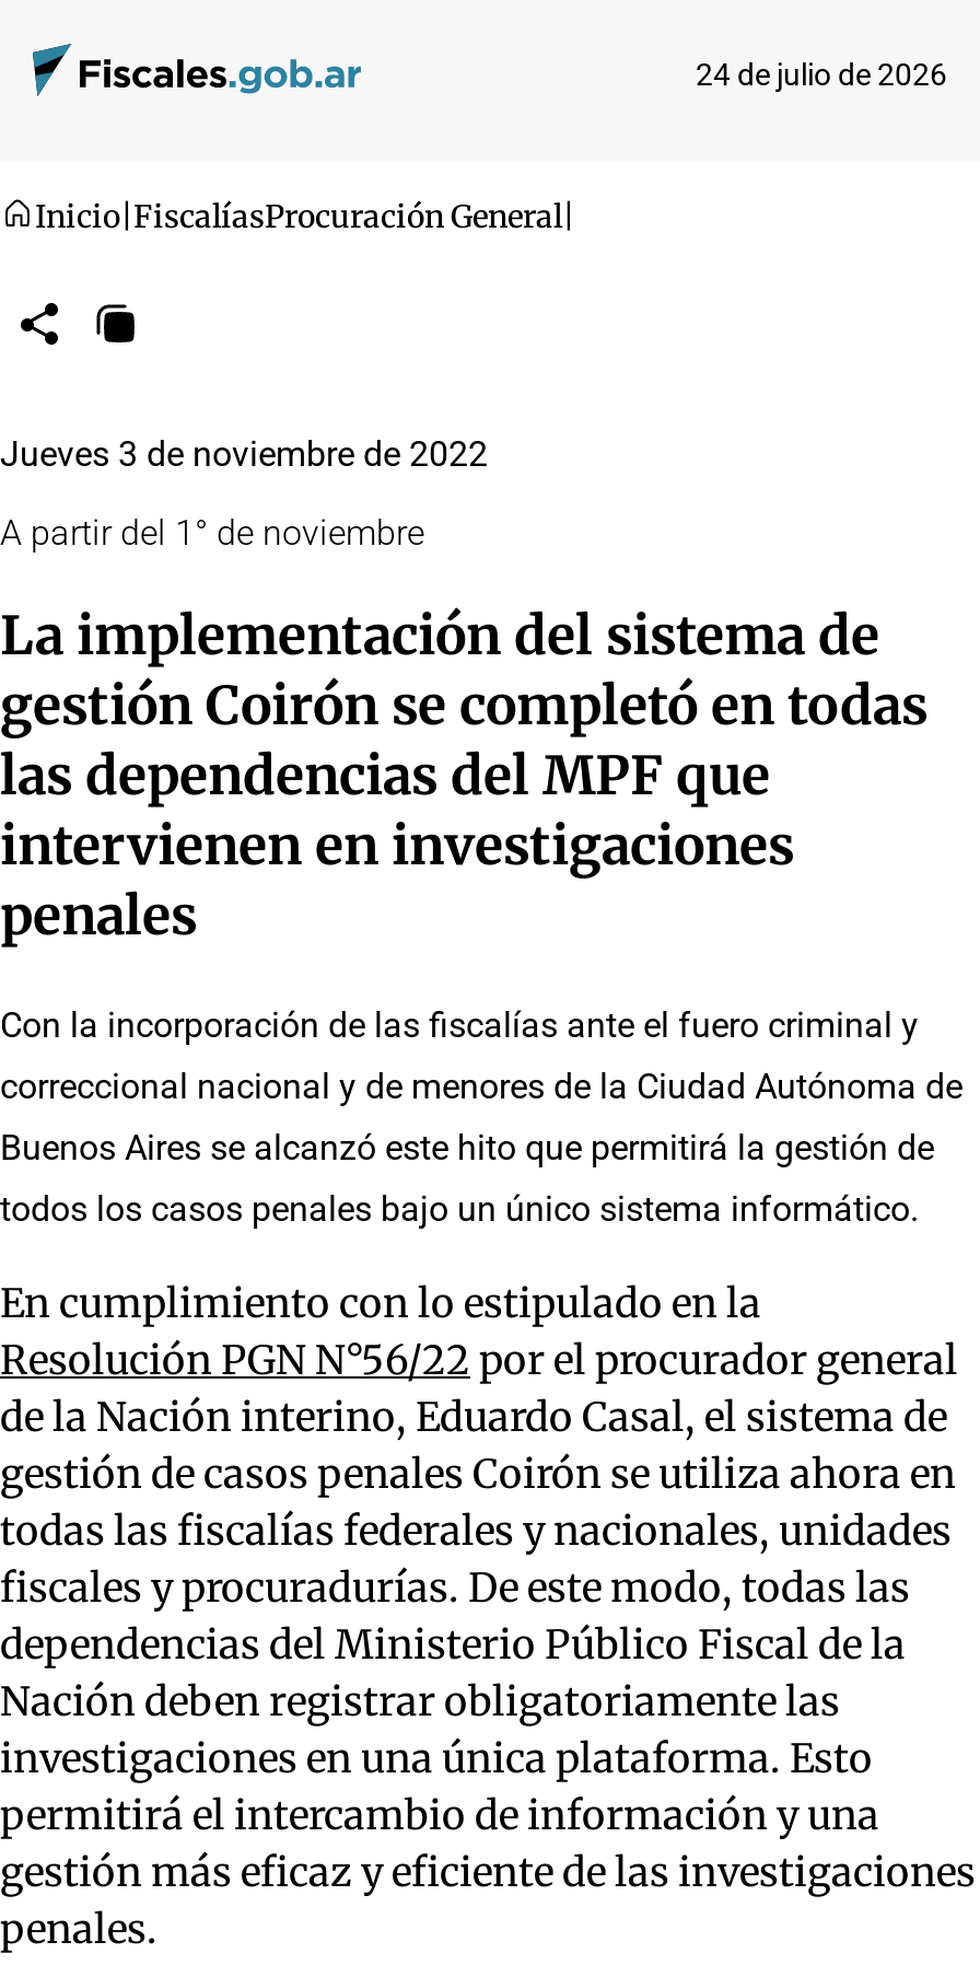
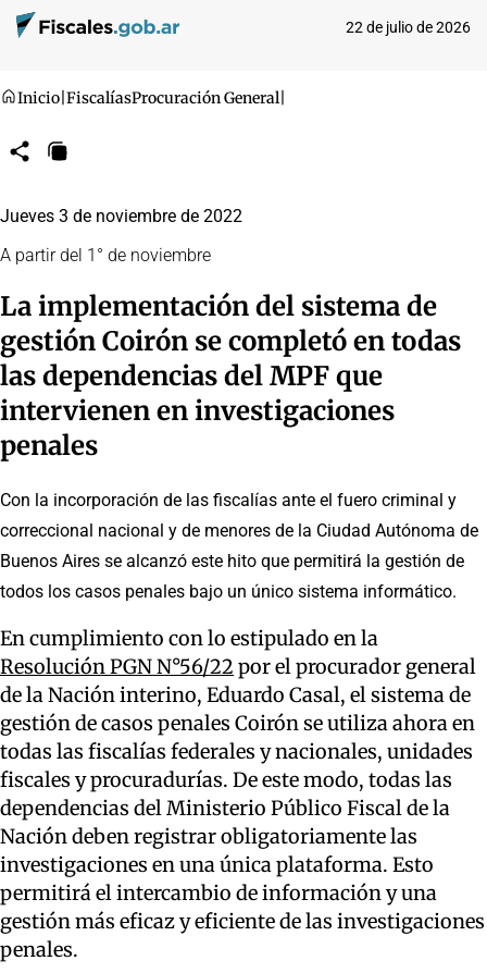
[696,57,947,92] 24 de julio de 2026 -> [346,19,471,36] 22 de julio de 2026

